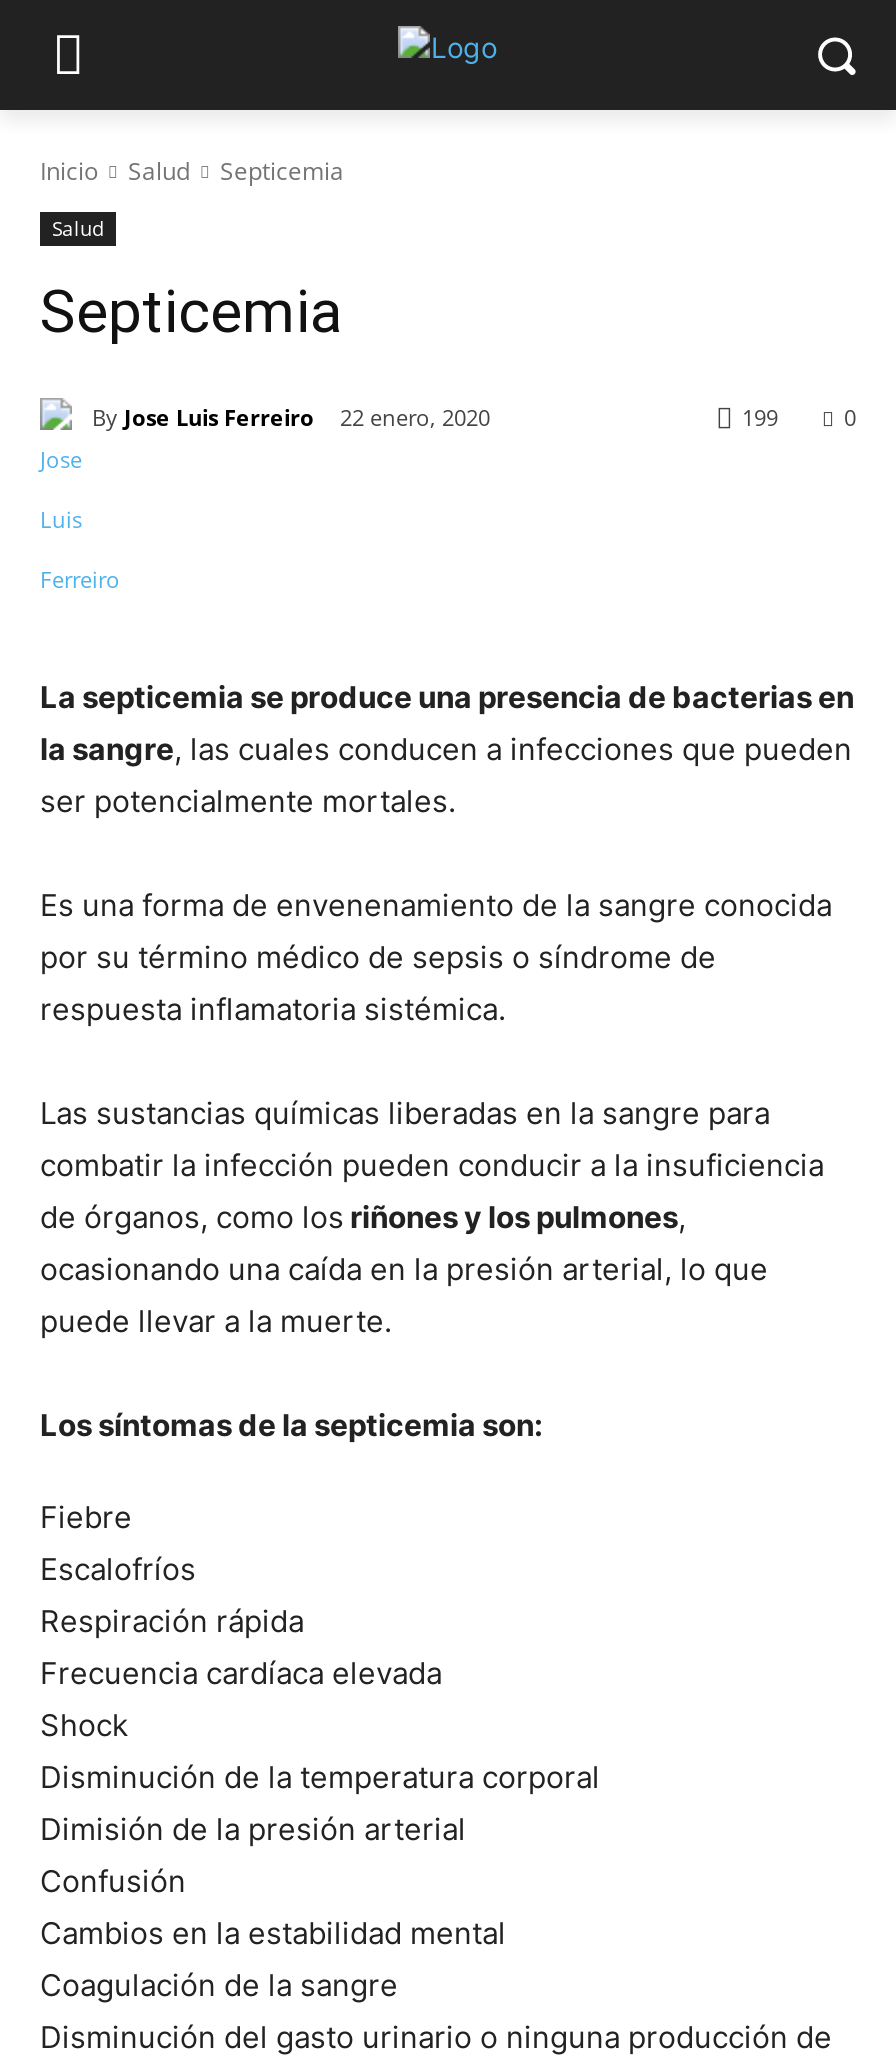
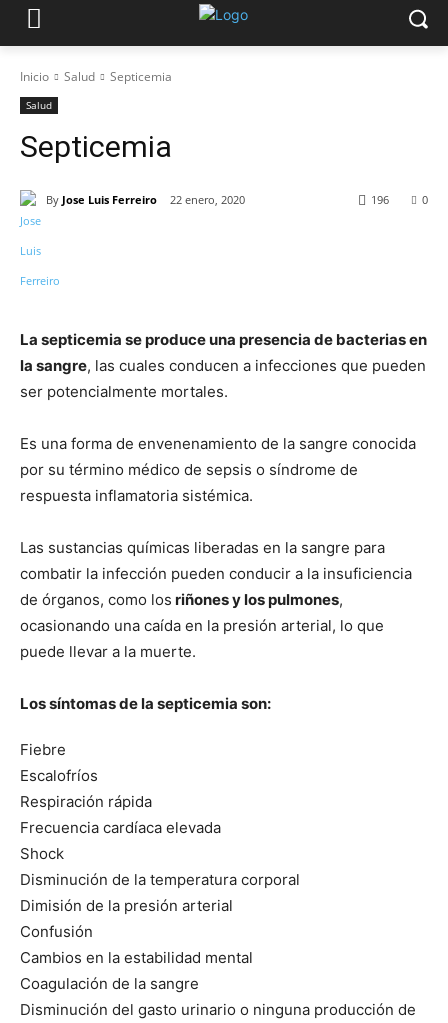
[742,402,778,432] 199 -> [371,192,389,207] 196

